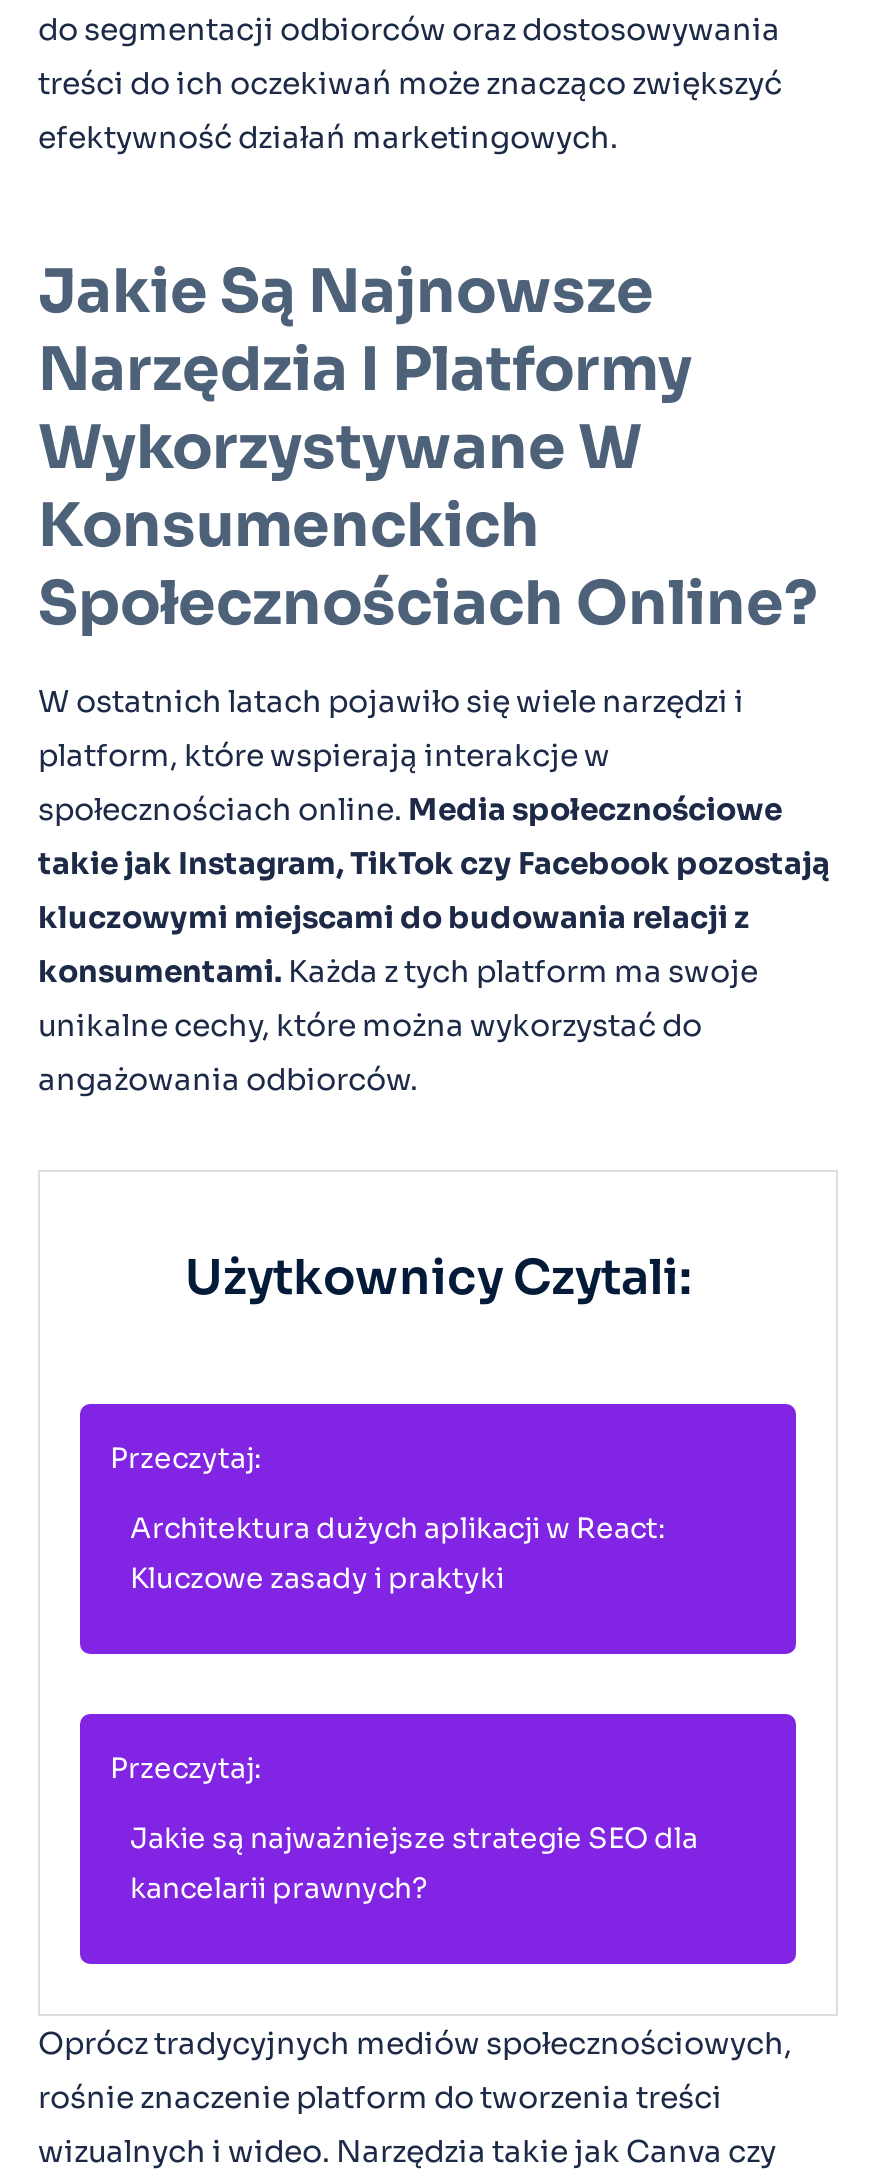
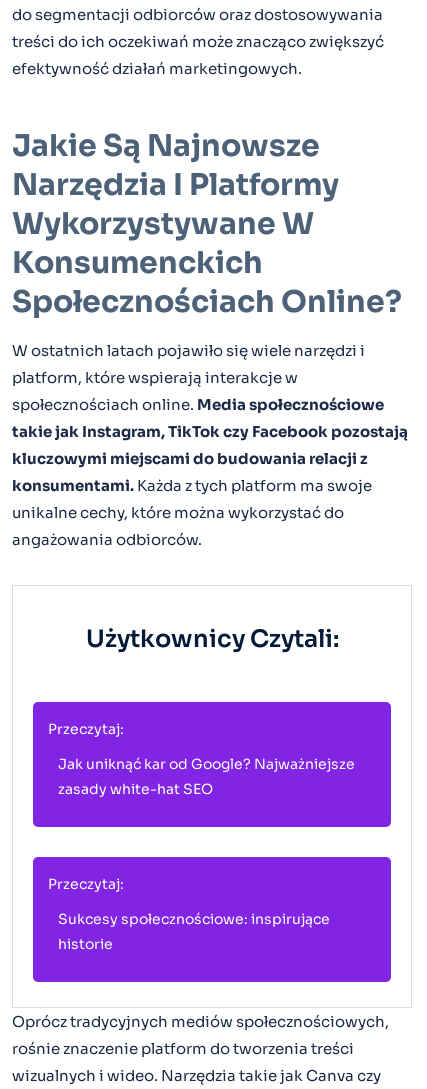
[130,1510,666,1596] Architektura dużych aplikacji w React: | Kluczowe zasady i praktyki -> [58,755,355,798] Jak uniknąć kar od Google? Najważniejsze | zasady white-hat SEO
[130,1820,698,1906] Jakie są najważniejsze strategie SEO dla | kancelarii prawnych? -> [58,910,330,953] Sukcesy społecznościowe: inspirujące | historie

